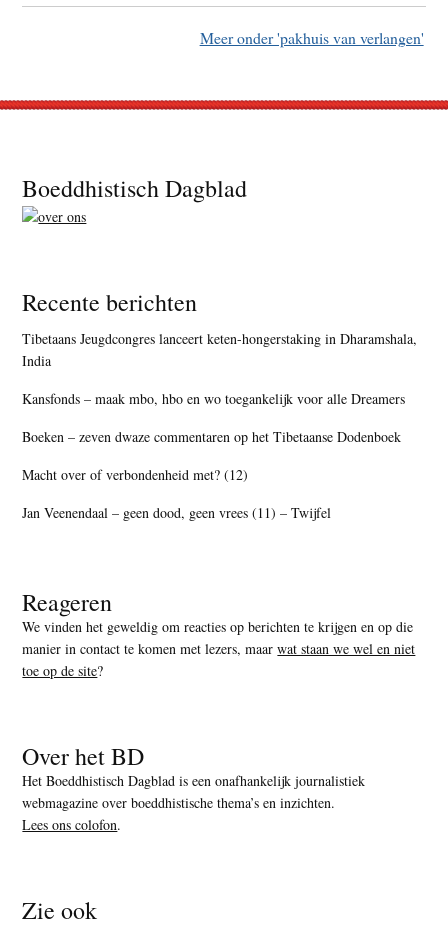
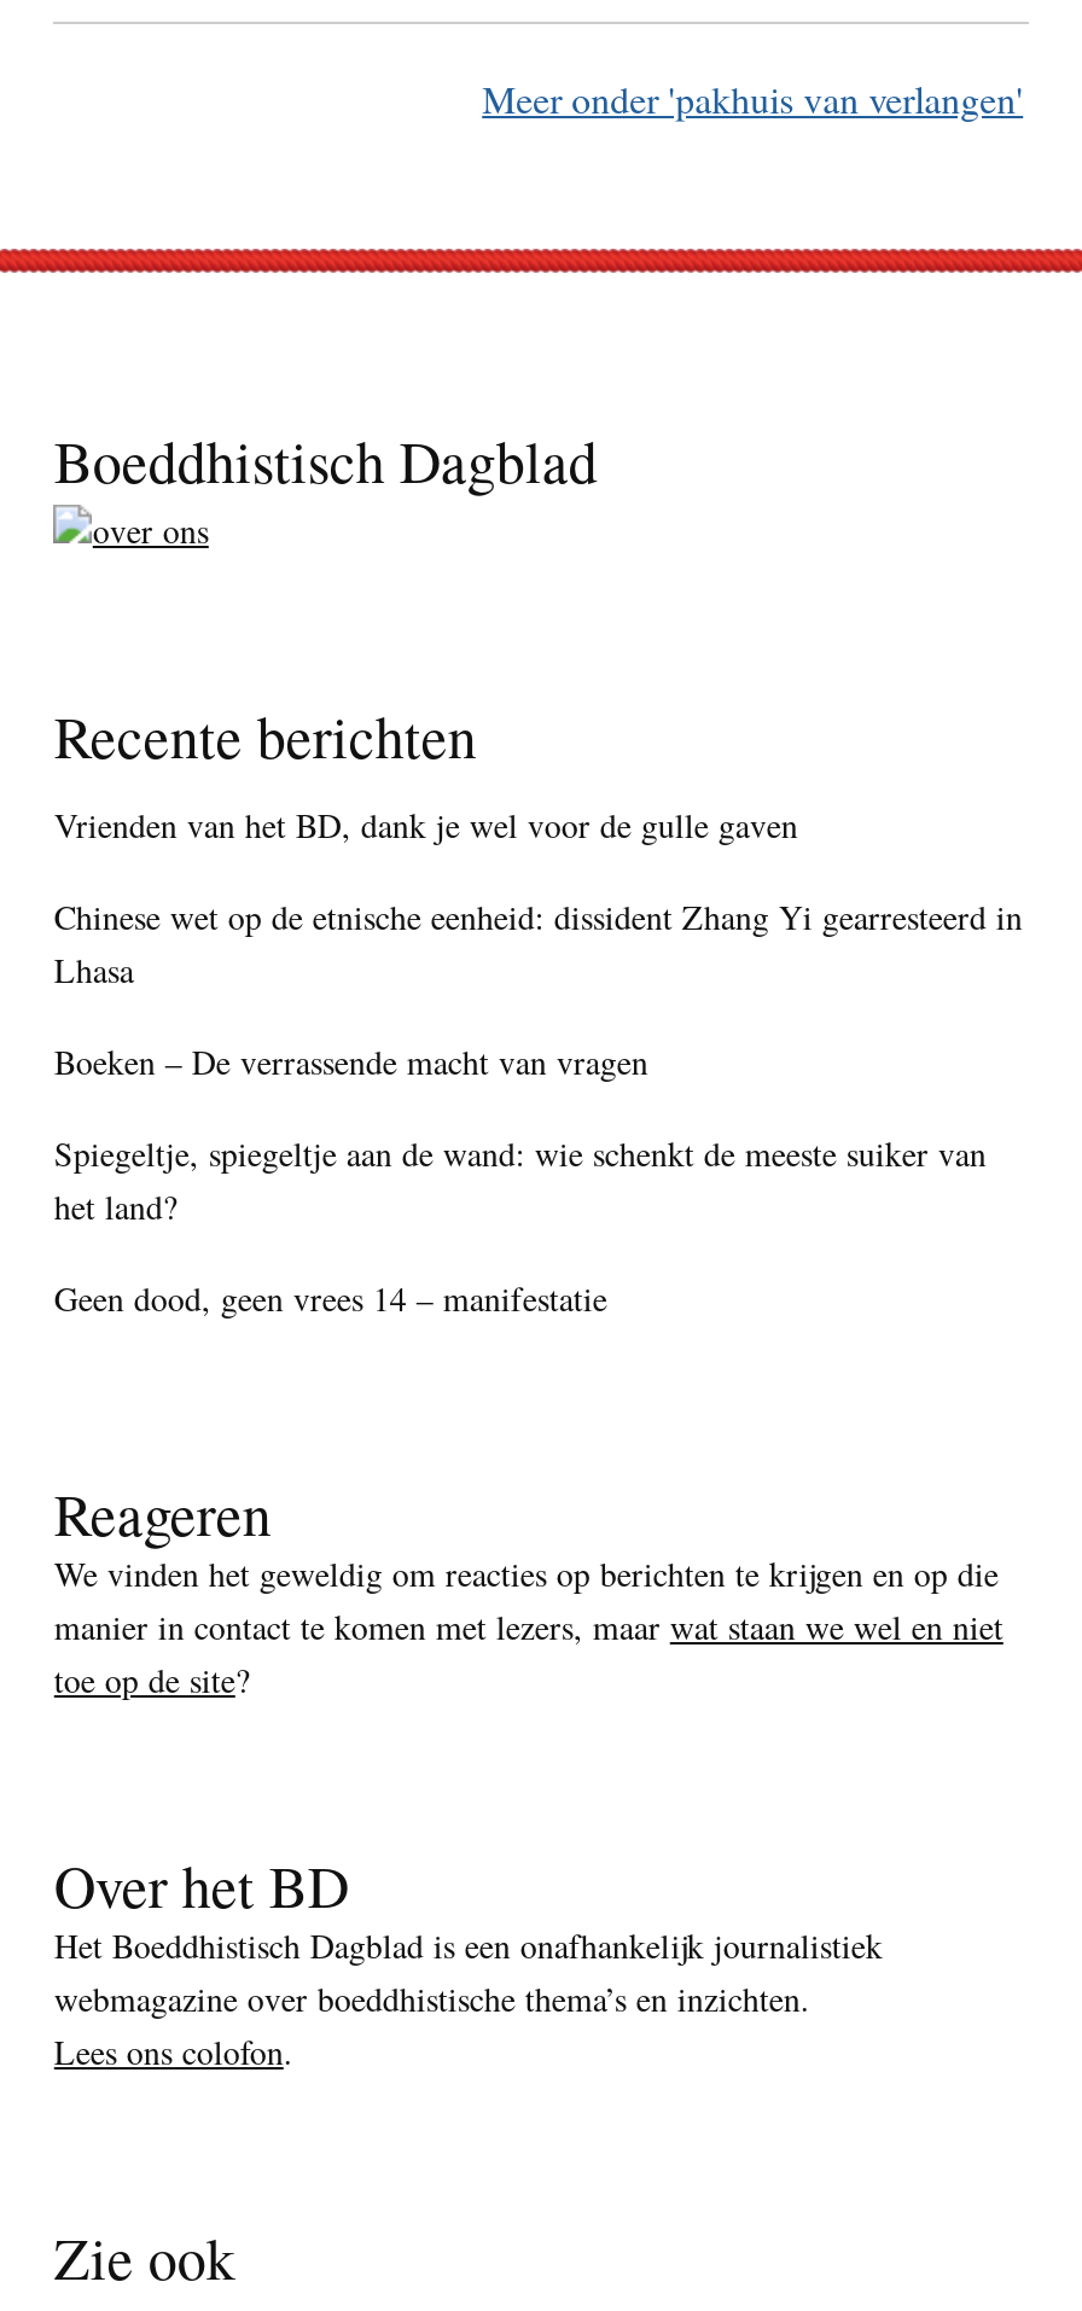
[22,329,417,370] Tibetaans Jeugdcongres lanceert keten-hongerstaking in Dharamshala, | India -> [54,801,798,847] Vrienden van het BD, dank je wel voor de gulle gaven
[22,389,405,408] Kansfonds – maak mbo, hbo en wo toegankelijk voor alle Dreamers -> [54,893,1023,992] Chinese wet op de etnische eenheid: dissident Zhang Yi gearresteerd in | Lhasa
[22,427,401,446] Boeken – zeven dwaze commentaren op het Tibetaanse Dodenboek -> [54,1038,648,1084] Boeken – De verrassende macht van vragen
[22,465,248,484] Macht over of verbondenheid met? (12) -> [54,1130,986,1229] Spiegeltje, spiegeltje aan de wand: wie schenkt de meeste suiker van | het land?
[22,503,331,522] Jan Veenendaal – geen dood, geen vrees (11) – Twijfel -> [54,1275,607,1320] Geen dood, geen vrees 14 – manifestatie

